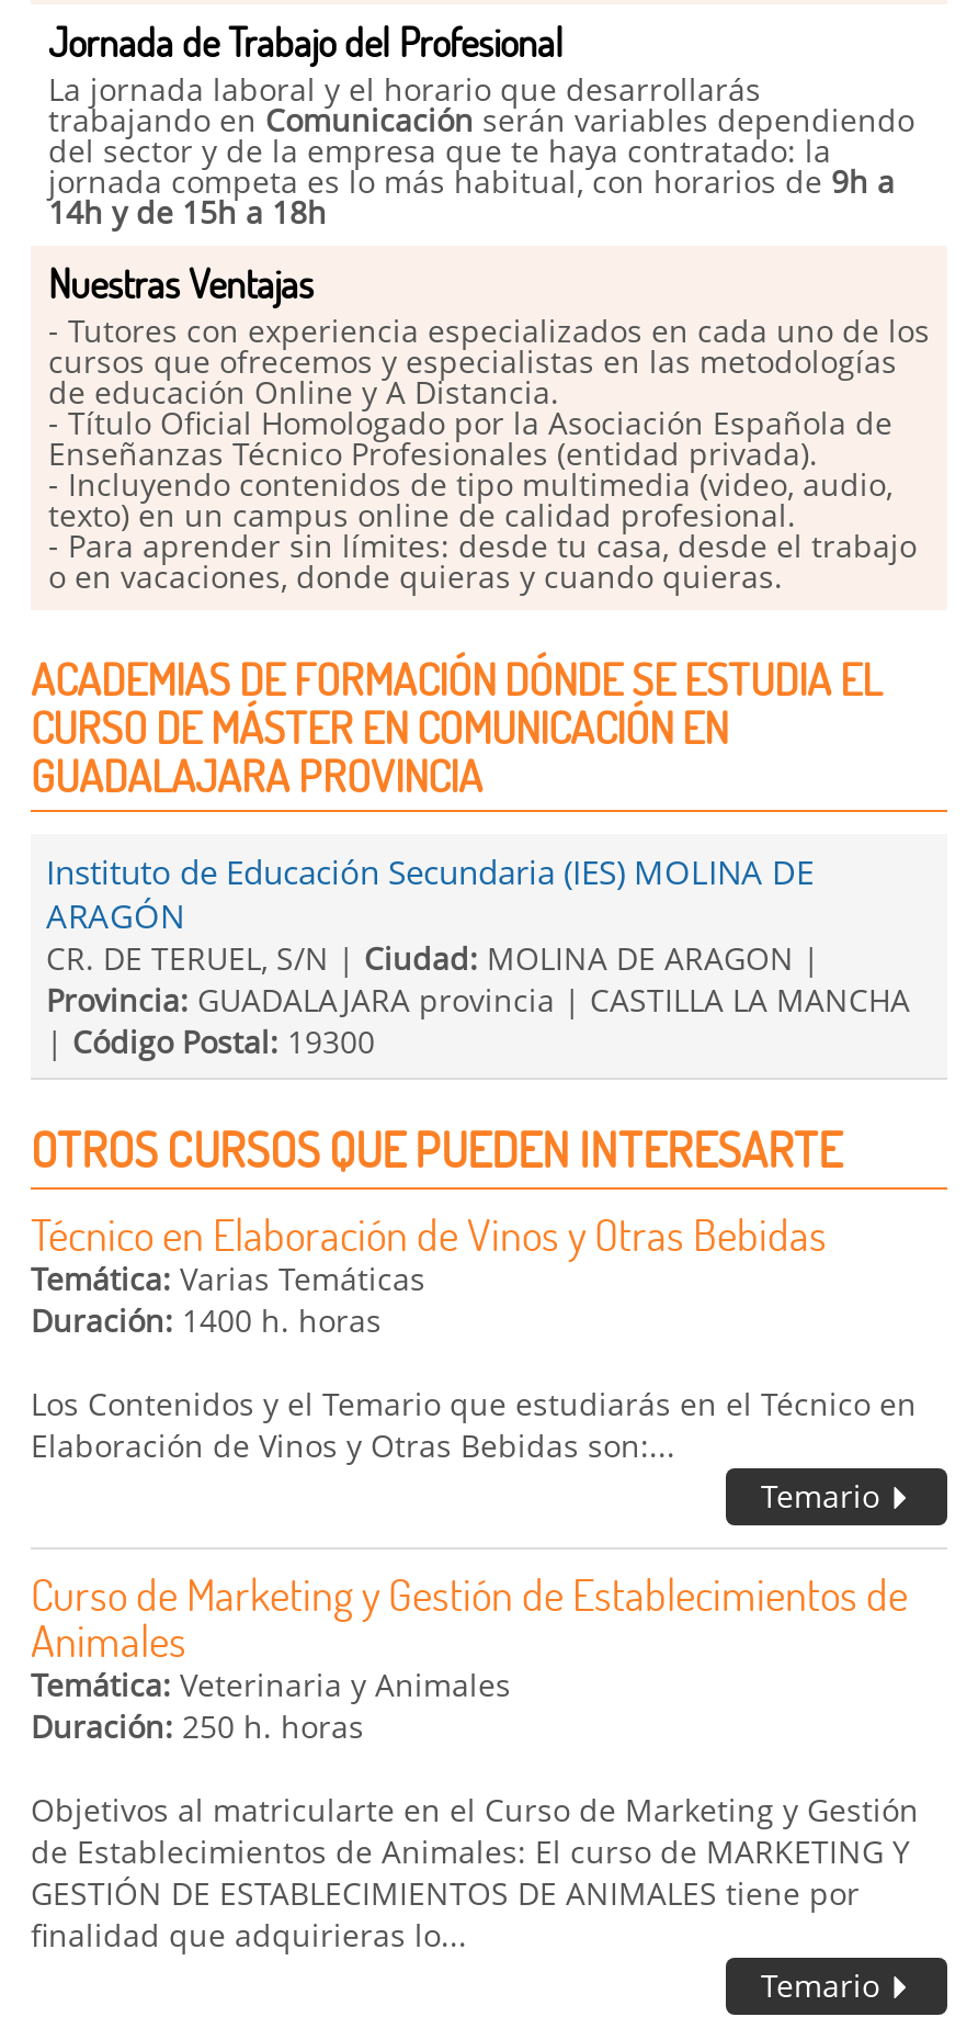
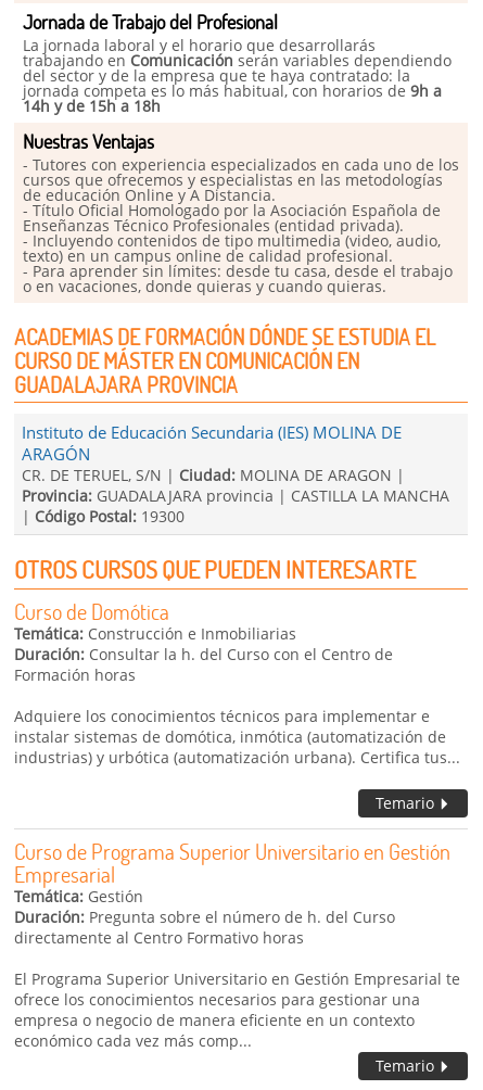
[31,1206,827,1342] Técnico en Elaboración de Vinos y Otras Bebidas | Temática: Varias Temáticas | Duración: 1400 h. horas -> [14,597,393,685] Curso de Domótica | Temática: Construcción e Inmobiliarias | Duración: Consultar la h. del Curso con el Centro de | Formación horas
[31,1383,917,1467] Los Contenidos y el Temario que estudiarás en el Técnico en | Elaboración de Vinos y Otras Bebidas son:... -> [14,706,460,768] Adquiere los conocimientos técnicos para implementar e | instalar sistemas de domótica, inmótica (automatización de | industrias) y urbótica (automatización urbana). Certifica tus...
[31,1566,908,1748] Curso de Marketing y Gestión de Establecimientos de | Animales | Temática: Veterinaria y Animales | Duración: 250 h. horas -> [14,837,450,948] Curso de Programa Superior Universitario en Gestión | Empresarial | Temática: Gestión | Duración: Pregunta sobre el número de h. del Curso | directamente al Centro Formativo horas
[31,1789,919,1956] Objetivos al matricularte en el Curso de Marketing y Gestión | de Establecimientos de Animales: El curso de MARKETING Y | GESTIÓN DE ESTABLECIMIENTOS DE ANIMALES tiene por | finalidad que adquirieras lo... -> [14,969,460,1051] El Programa Superior Universitario en Gestión Empresarial te | ofrece los conocimientos necesarios para gestionar una | empresa o negocio de manera eficiente en un contexto | económico cada vez más comp...

